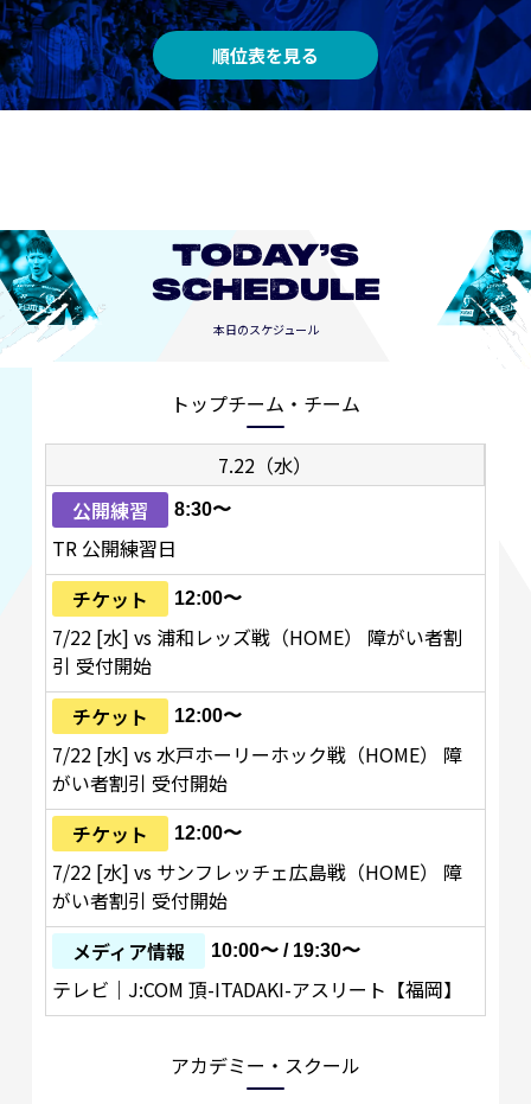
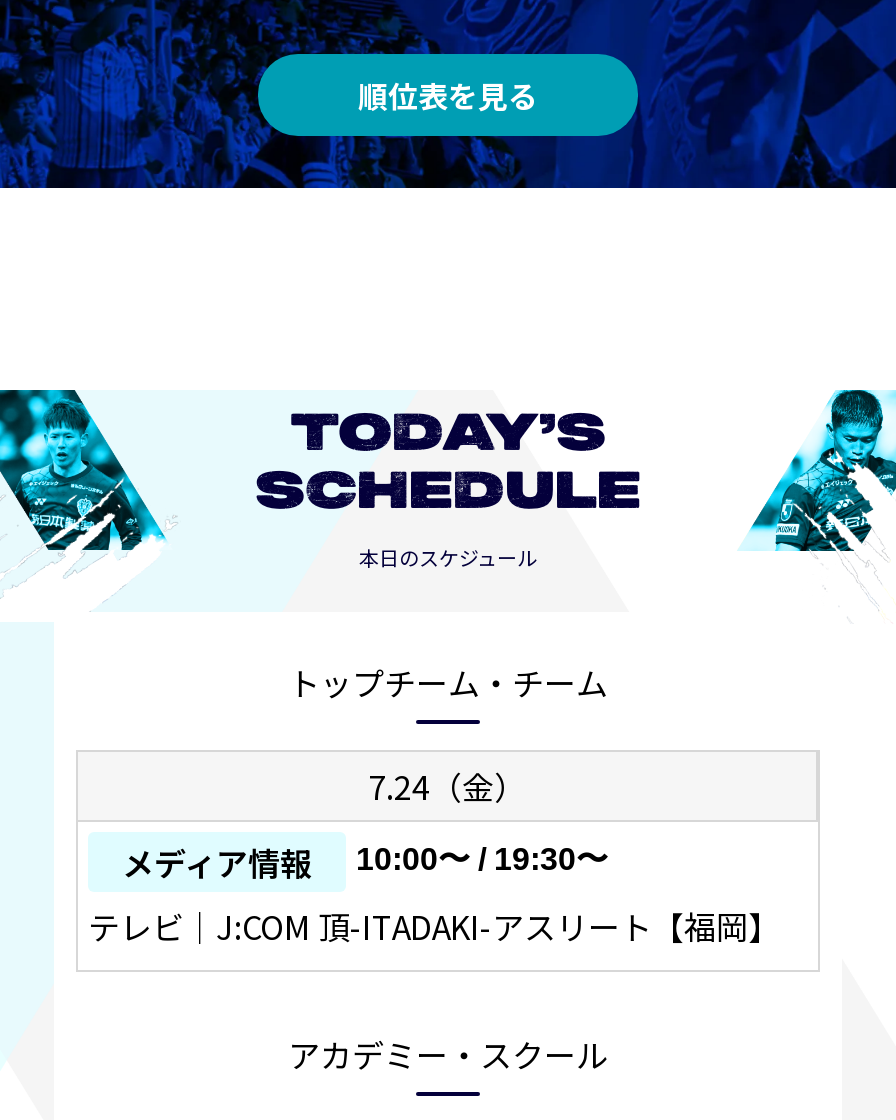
[52,451,462,915] 7.22（水） | 公開練習 | 8:30〜 | TR 公開練習日 | チケット | 12:00〜 | 7/22 [水] vs 浦和レッズ戦（HOME） 障がい者割 | 引 受付開始 | チケット | 12:00〜 | 7/22 [水] vs 水戸ホーリーホック戦（HOME） 障 | がい者割引 受付開始 | チケット | 12:00〜 | 7/22 [水] vs サンフレッチェ広島戦（HOME） 障 | がい者割引 受付開始 -> [368,761,526,809] 7.24（金）

